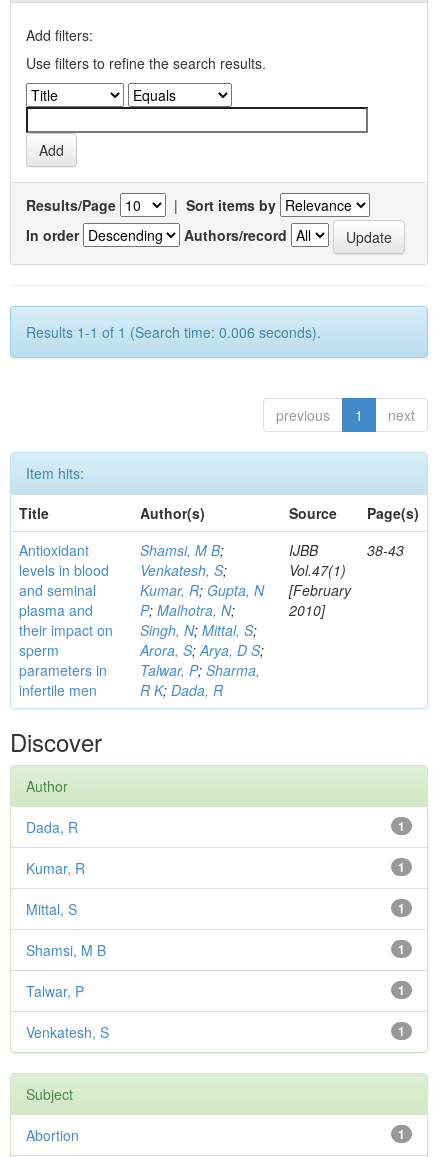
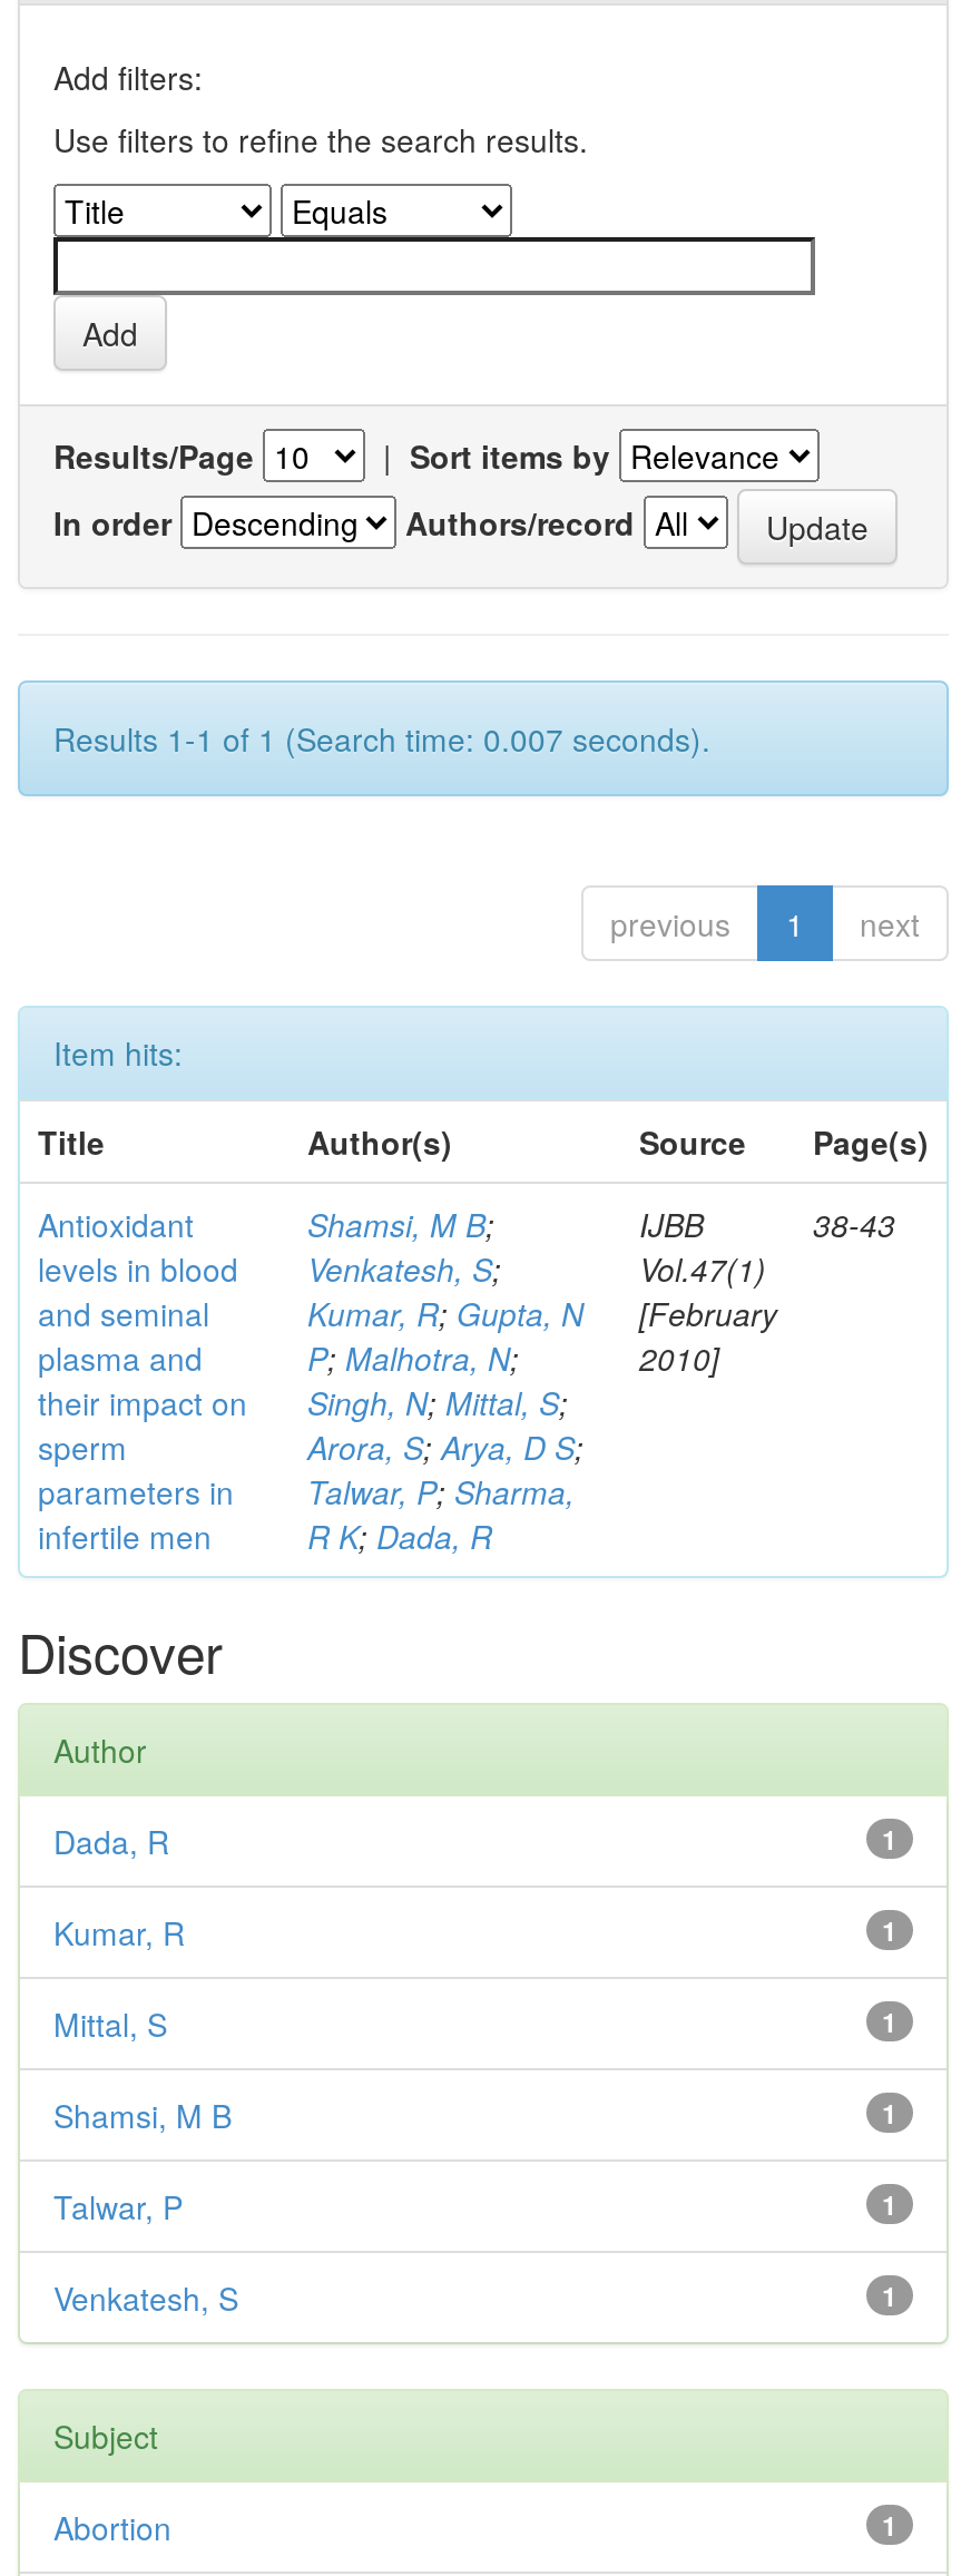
[26,322,321,342] Results 1-1 of 1 (Search time: 0.006 seconds). -> [53,716,710,761] Results 1-1 of 1 (Search time: 0.007 seconds).

